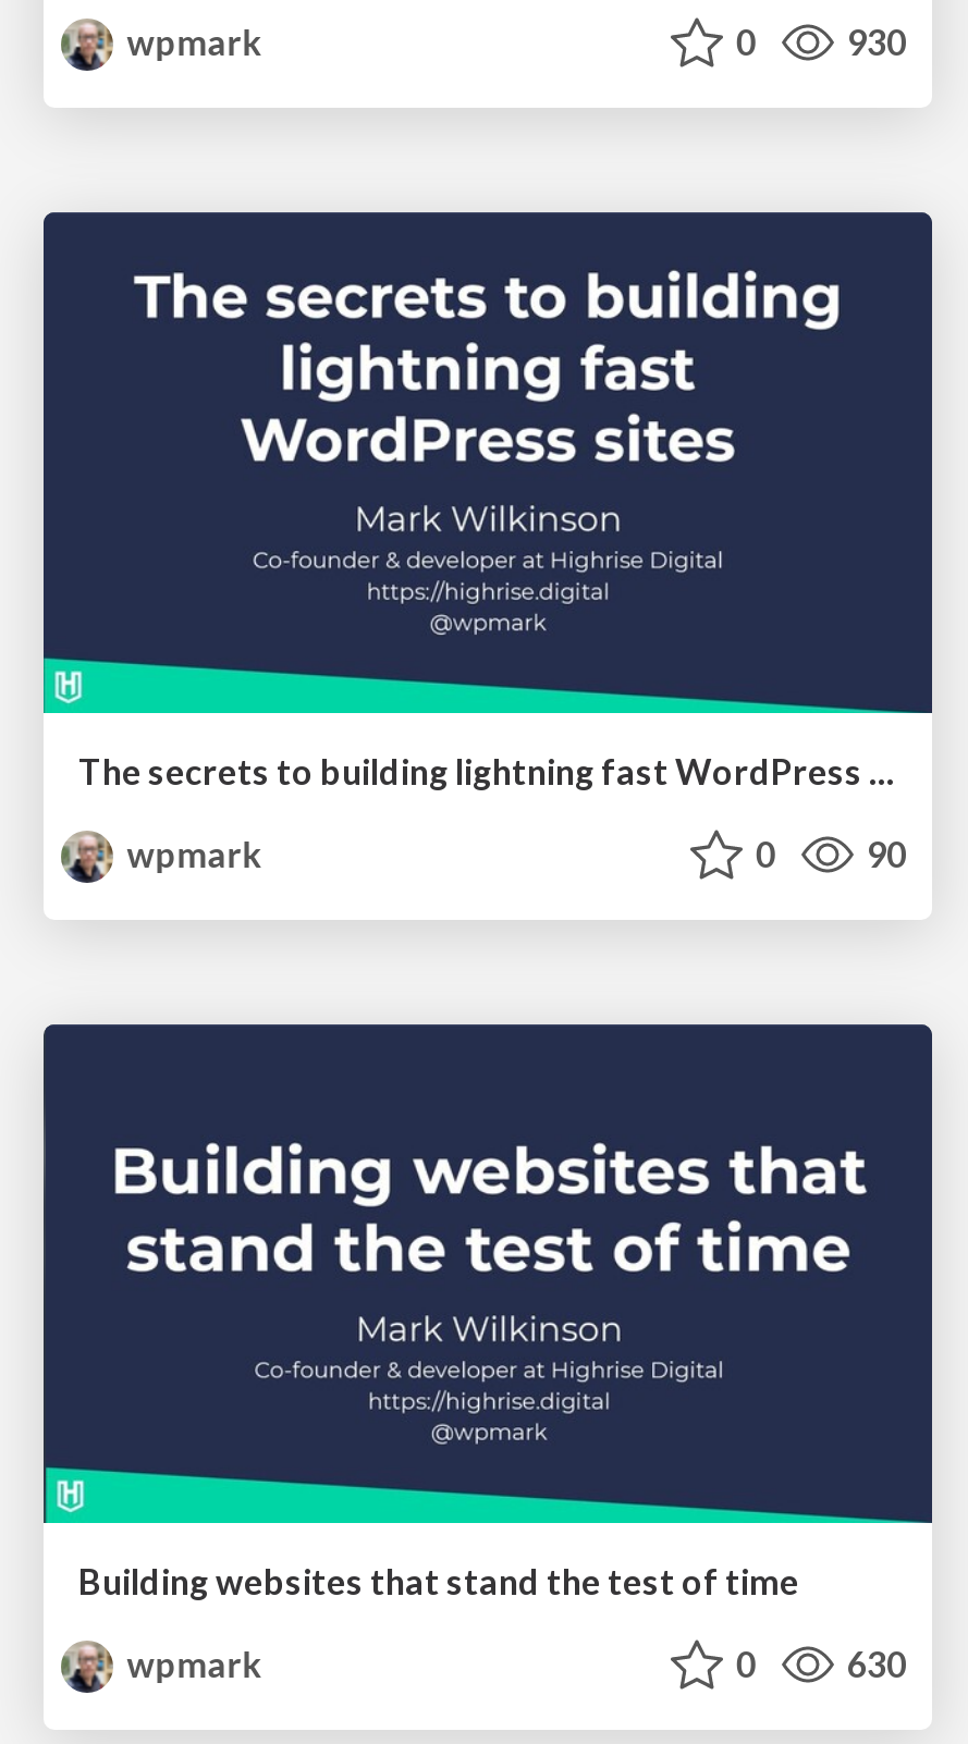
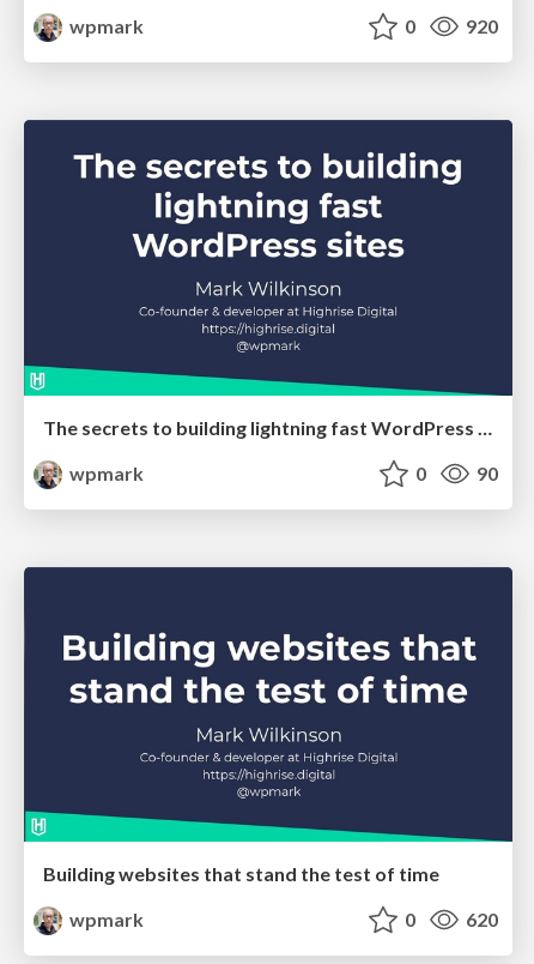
[841,21,906,63] 930 -> [462,15,498,38] 920
[841,1643,906,1684] 630 -> [462,908,498,931] 620

